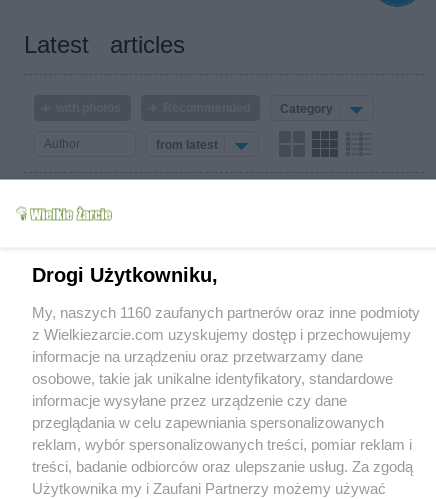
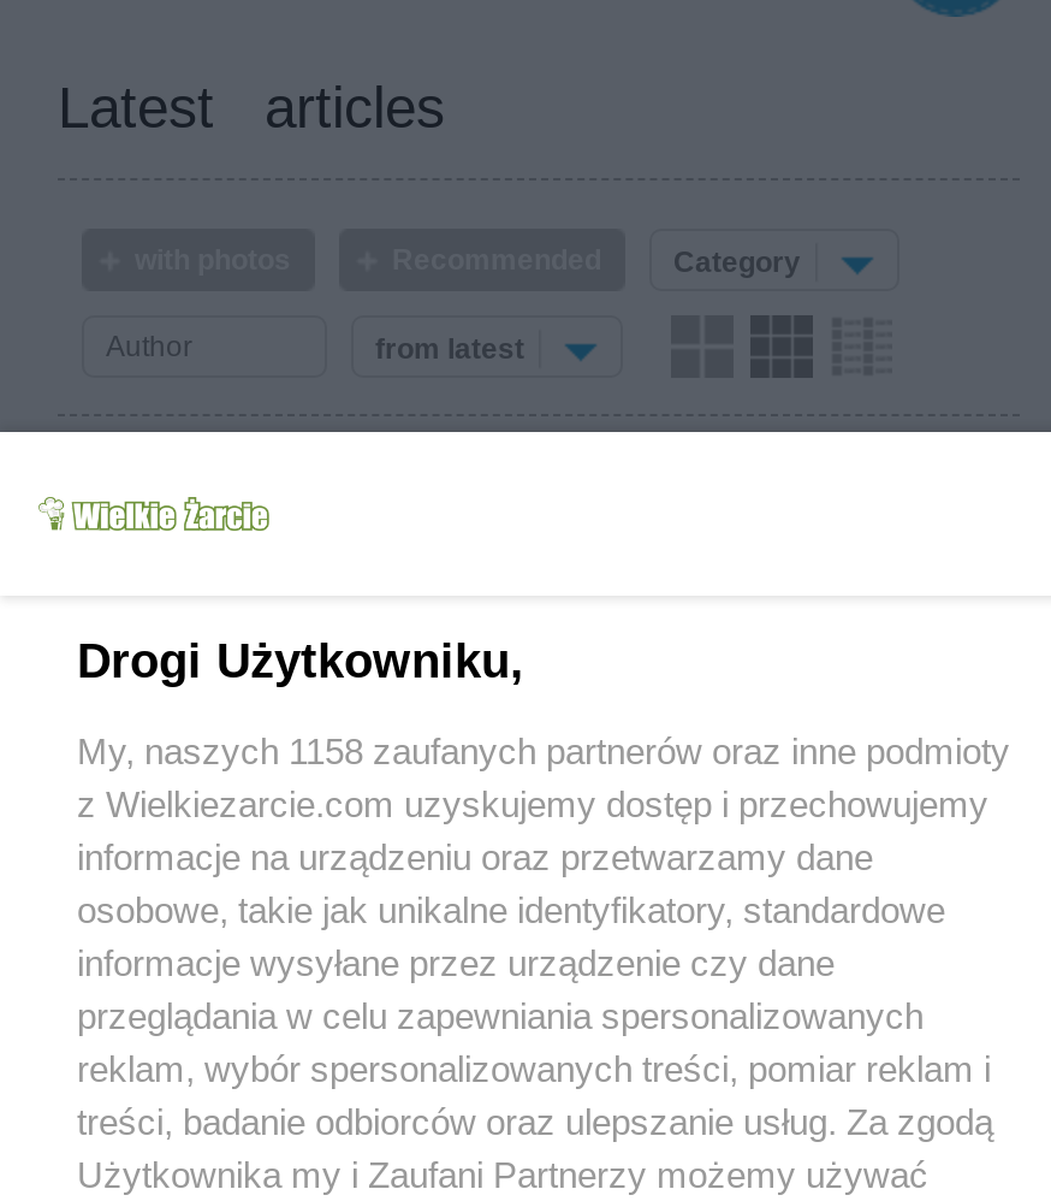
[32,303,420,320] My, naszych 1160 zaufanych partnerów oraz inne podmioty -> [77,729,1010,770] My, naszych 1158 zaufanych partnerów oraz inne podmioty

